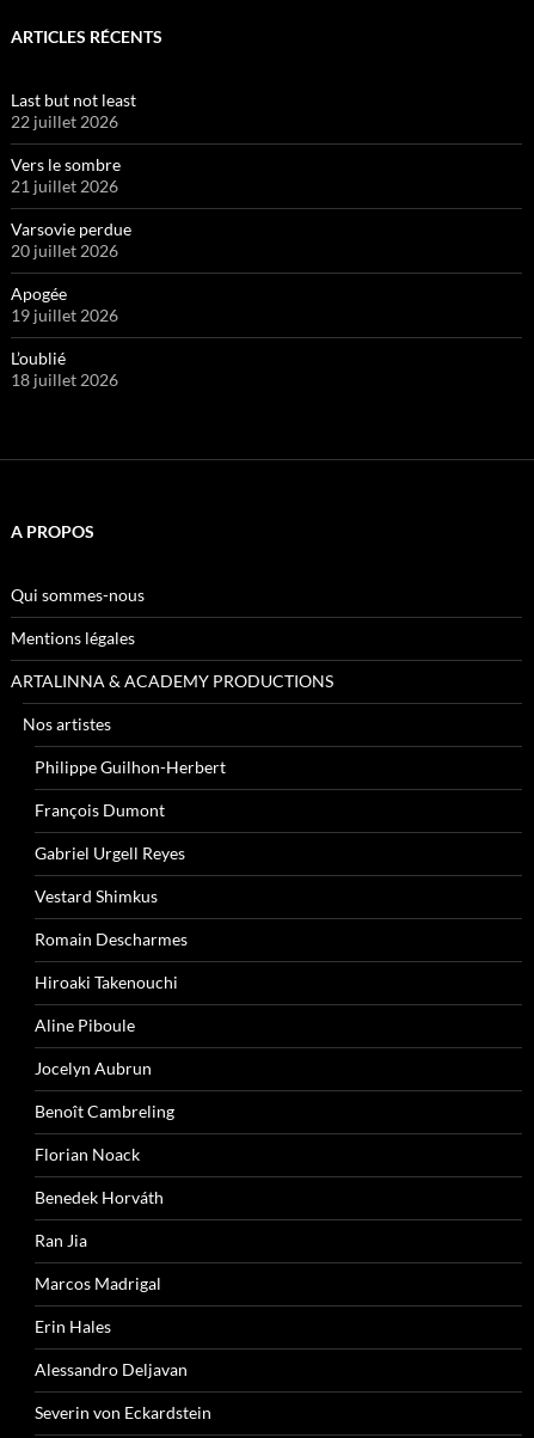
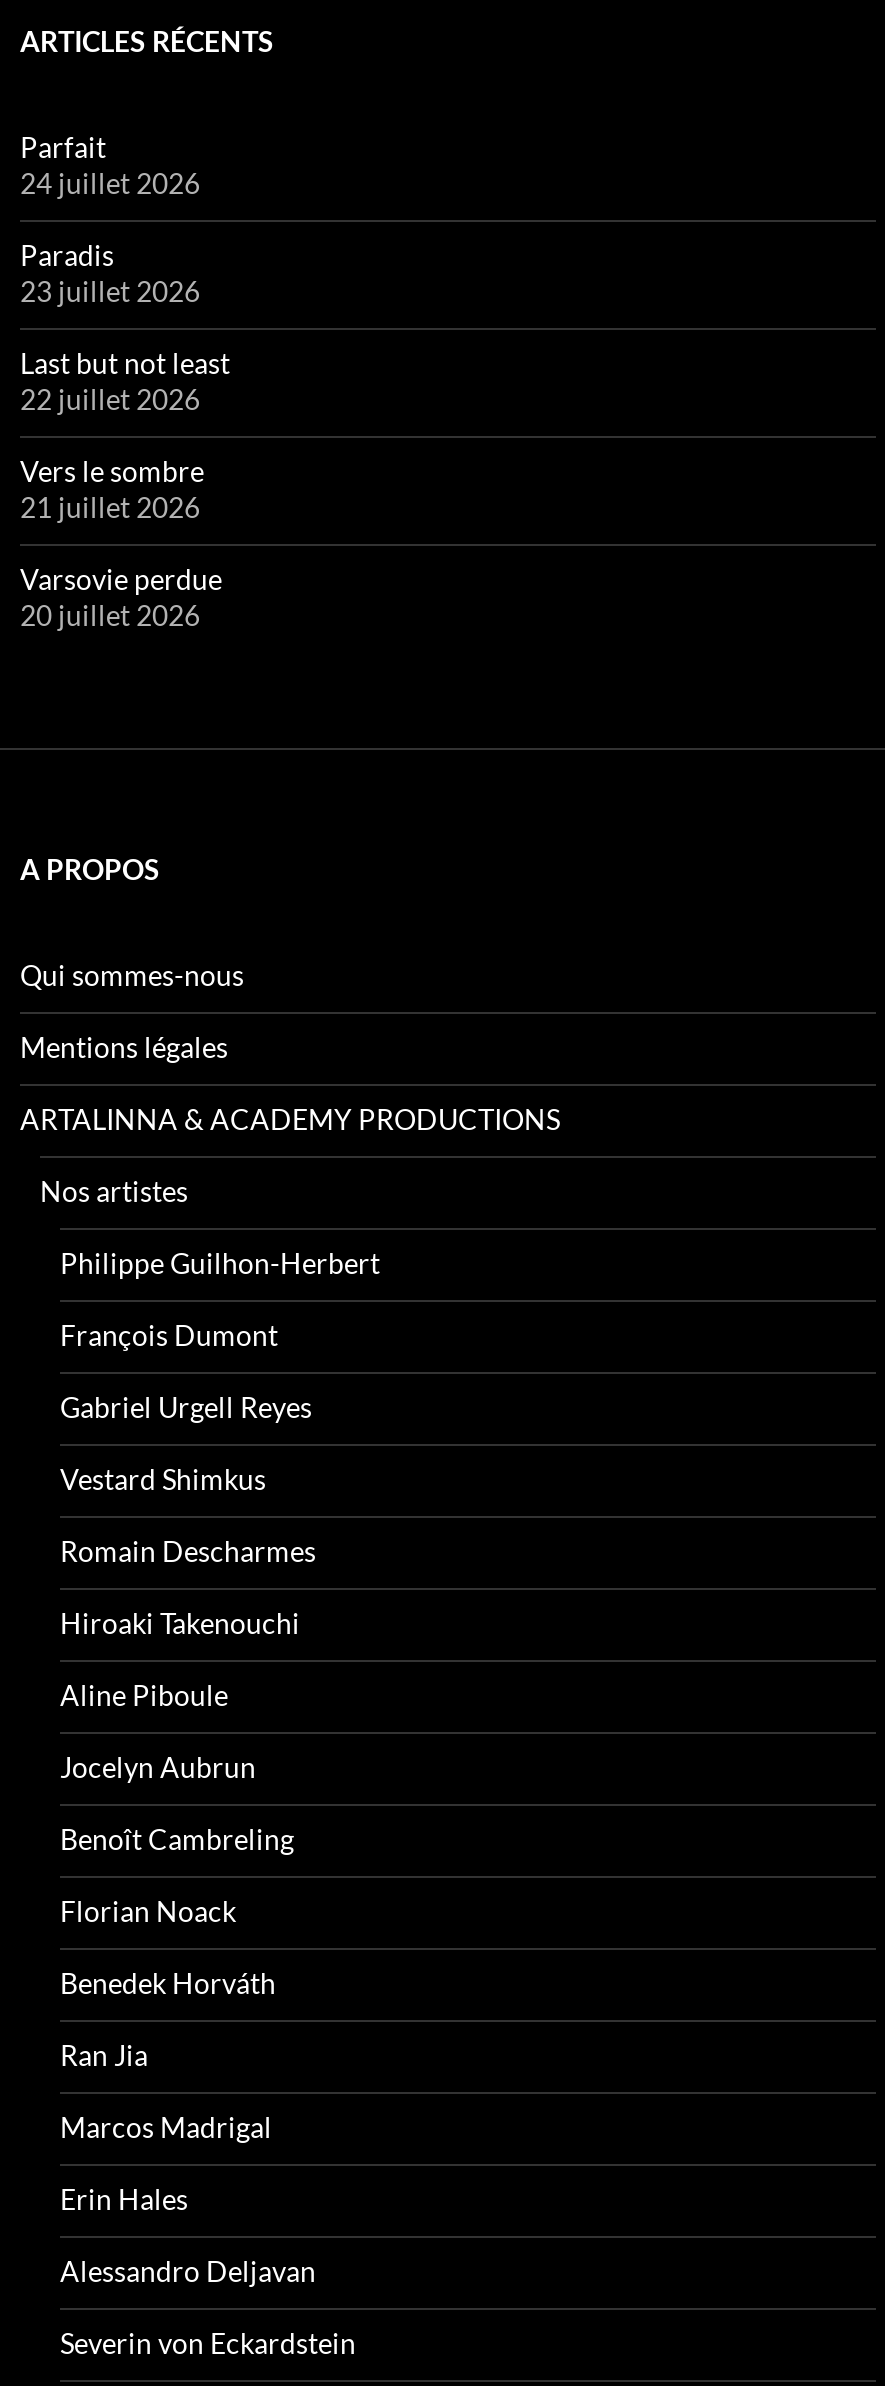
none -> [20,130,200,308] Parfait | 24 juillet 2026 | Paradis | 23 juillet 2026
moved [11,90,136,261] -> [20,346,230,632]: Last but not least | 22 juillet 2026 | Vers le sombre | 21 juillet 2026 | Varsovie perdue | 20 juillet 2026
[11,283,118,390] Apogée | 19 juillet 2026 | L’oublié | 18 juillet 2026 -> none

